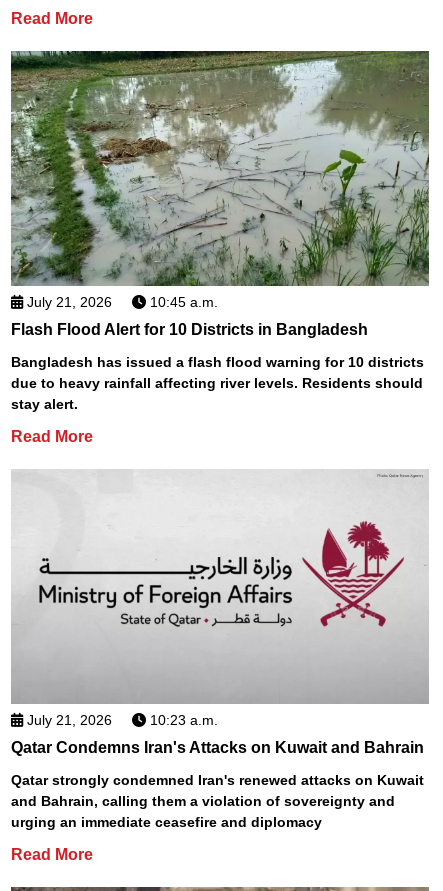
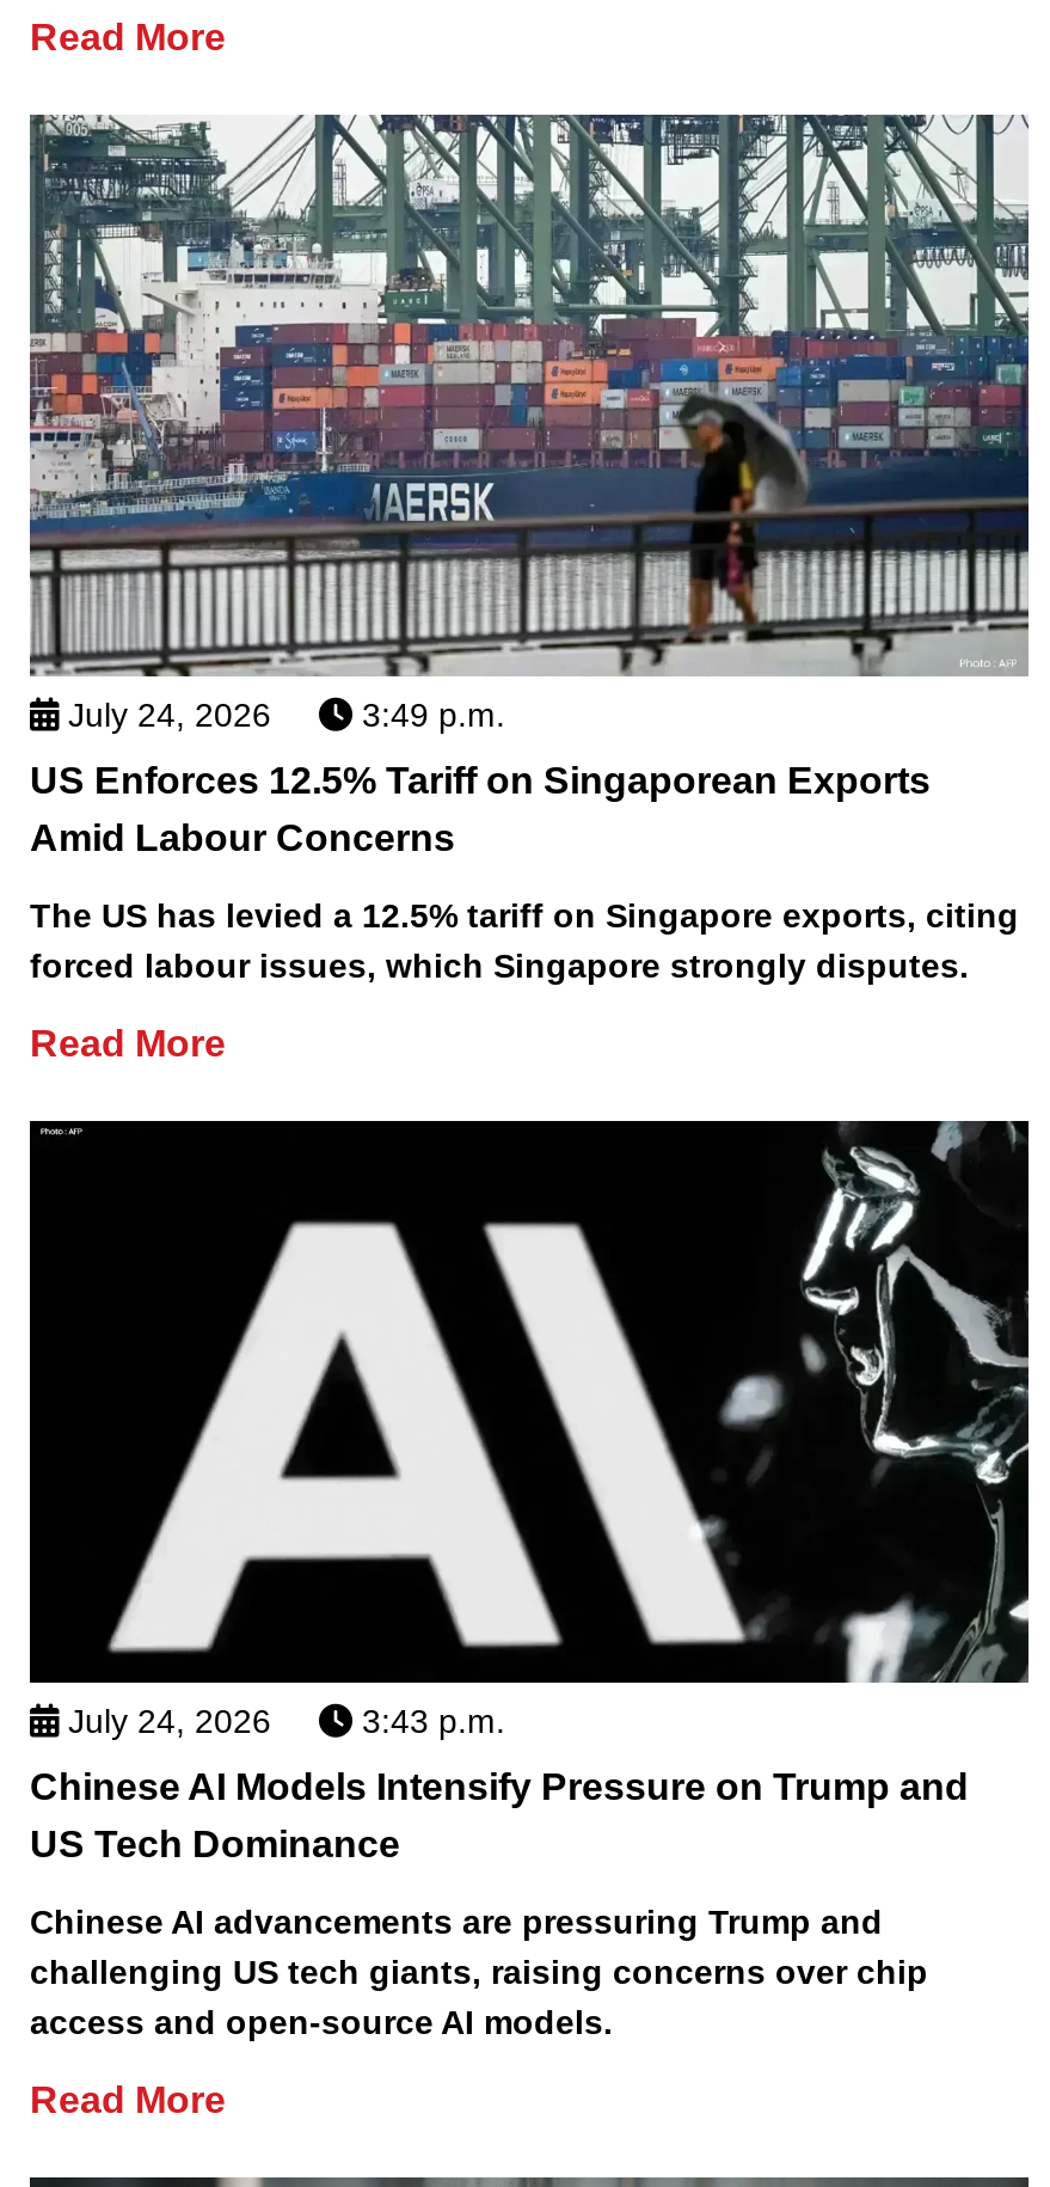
[11,50,430,310] [image] | July 21, 2026 | 10:45 a.m. -> [30,112,1031,733] [image] | July 24, 2026 | 3:49 p.m.
[11,321,368,338] Flash Flood Alert for 10 Districts in Bangladesh -> [30,760,931,858] US Enforces 12.5% Tariff on Singaporean Exports | Amid Labour Concerns
[11,354,424,412] Bangladesh has issued a flash flood warning for 10 districts | due to heavy rainfall affecting river levels. Residents should | stay alert. -> [30,896,1019,984] The US has levied a 12.5% tariff on Singapore exports, citing | forced labour issues, which Singapore strongly disputes.
[11,469,429,728] [image] | July 21, 2026 | 10:23 a.m. -> [27,1119,1031,1740] [image] | July 24, 2026 | 3:43 p.m.
[11,739,424,756] Qatar Condemns Iran's Attacks on Kuwait and Bahrain -> [30,1766,969,1864] Chinese AI Models Intensify Pressure on Trump and | US Tech Dominance
[11,772,424,830] Qatar strongly condemned Iran's renewed attacks on Kuwait | and Bahrain, calling them a violation of sovereignty and | urging an immediate ceasefire and diplomacy -> [30,1902,928,2041] Chinese AI advancements are pressuring Trump and | challenging US tech giants, raising concerns over chip | access and open-source AI models.

